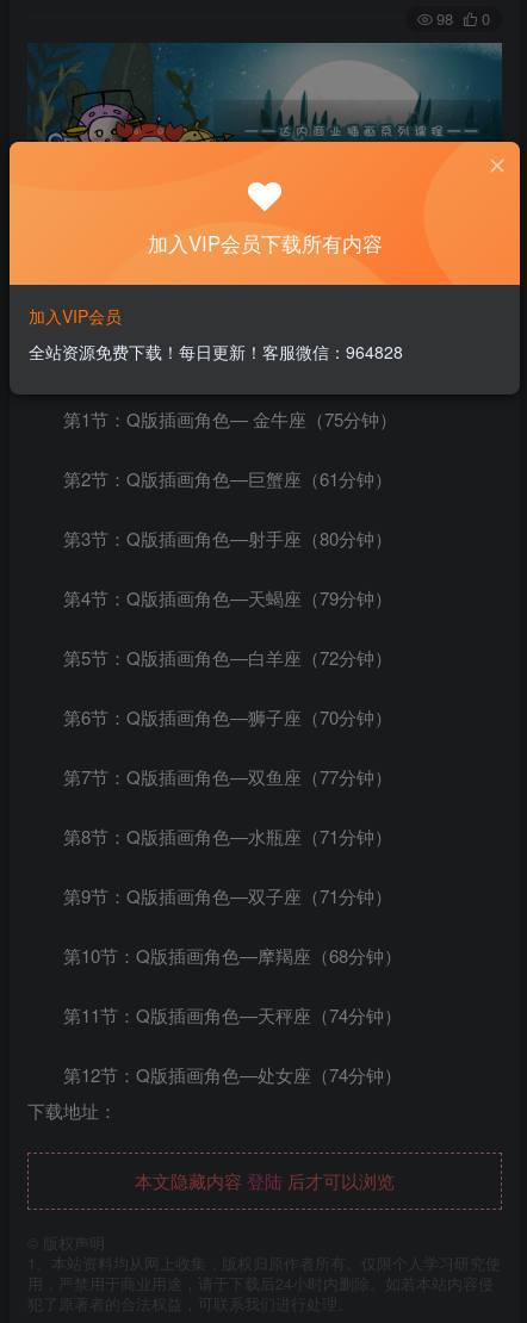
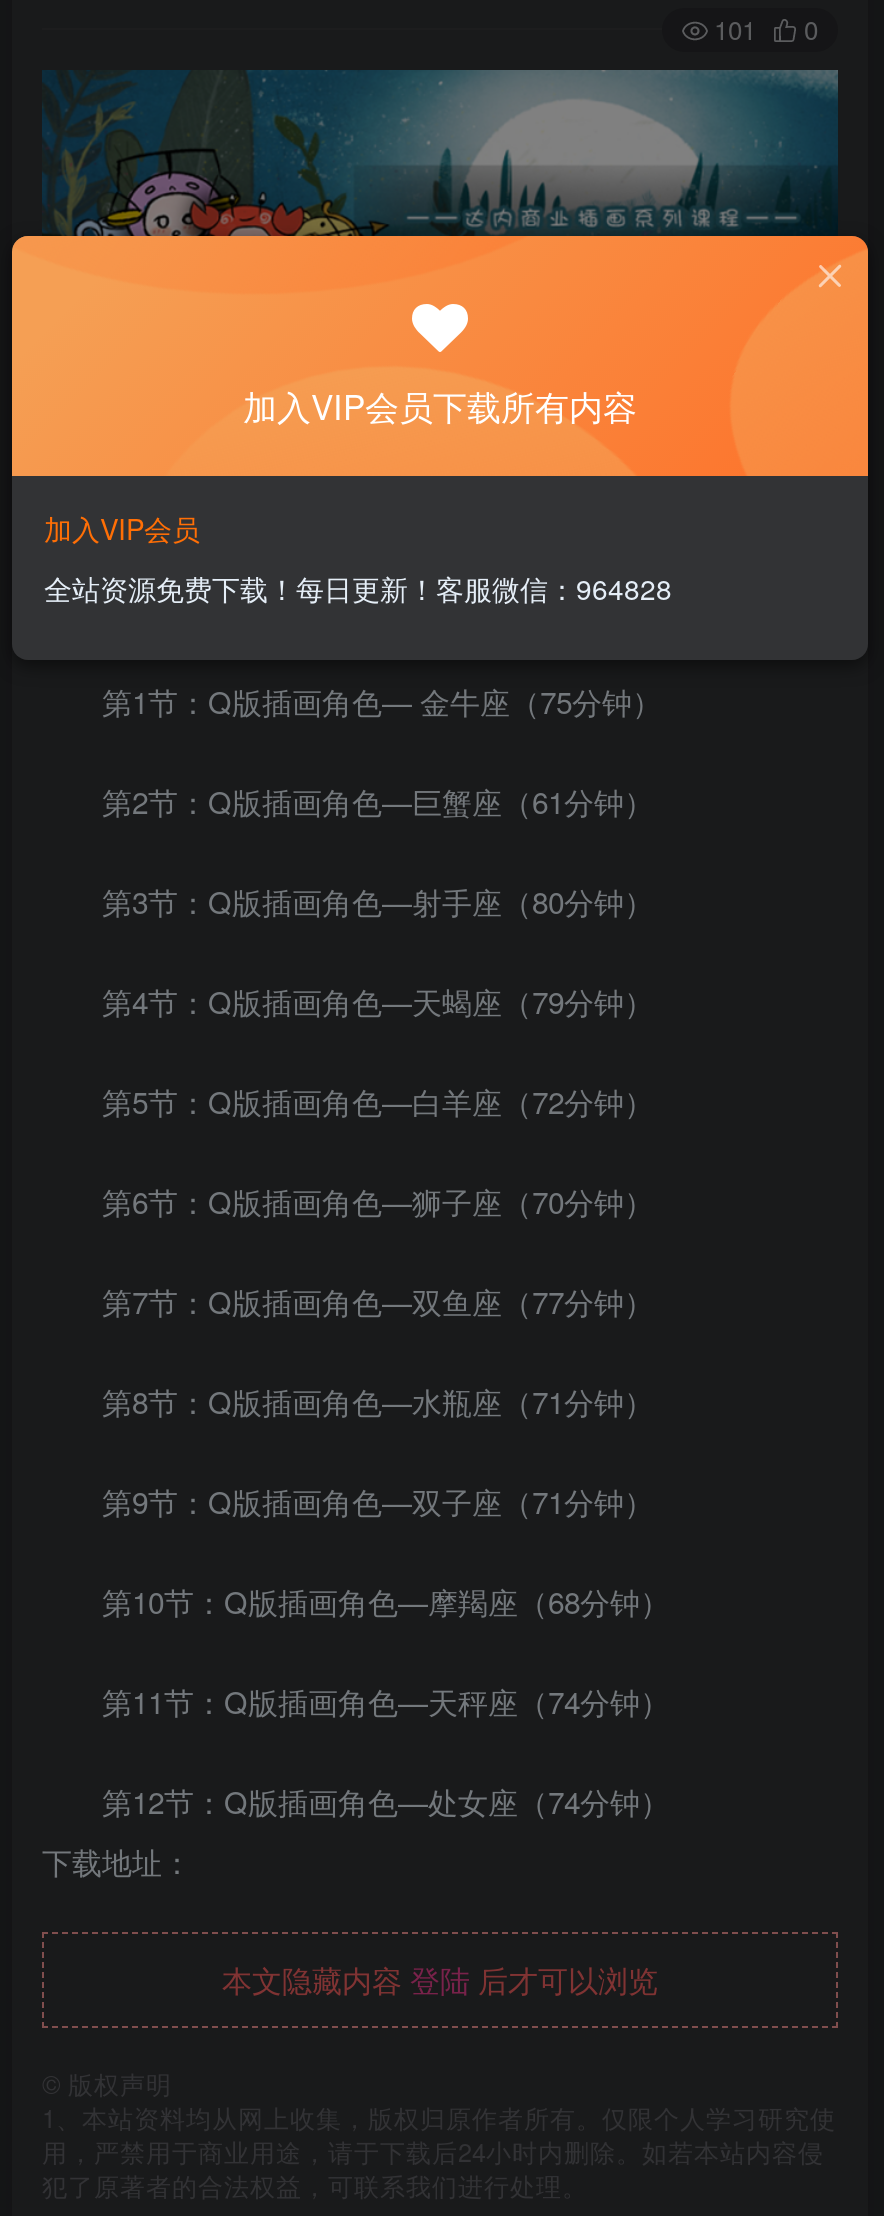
[436,7,490,30] 98 0 -> [714,10,818,48] 101 0

